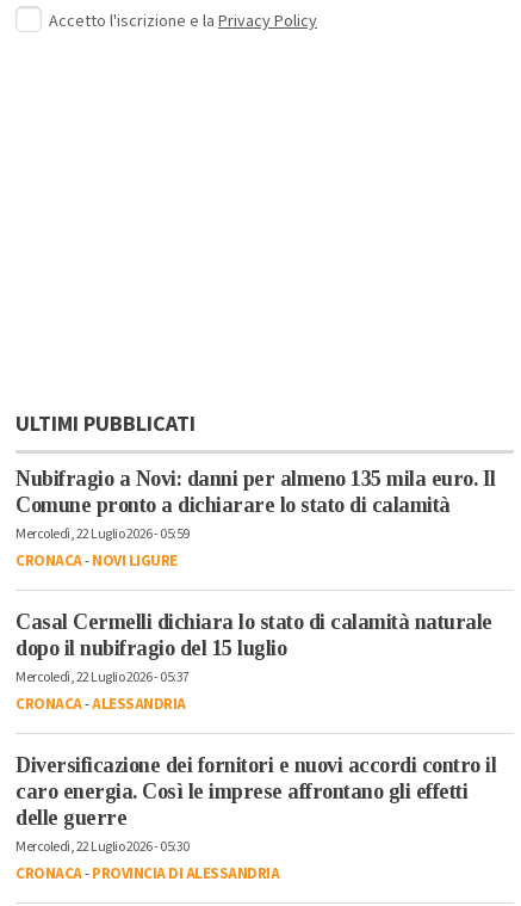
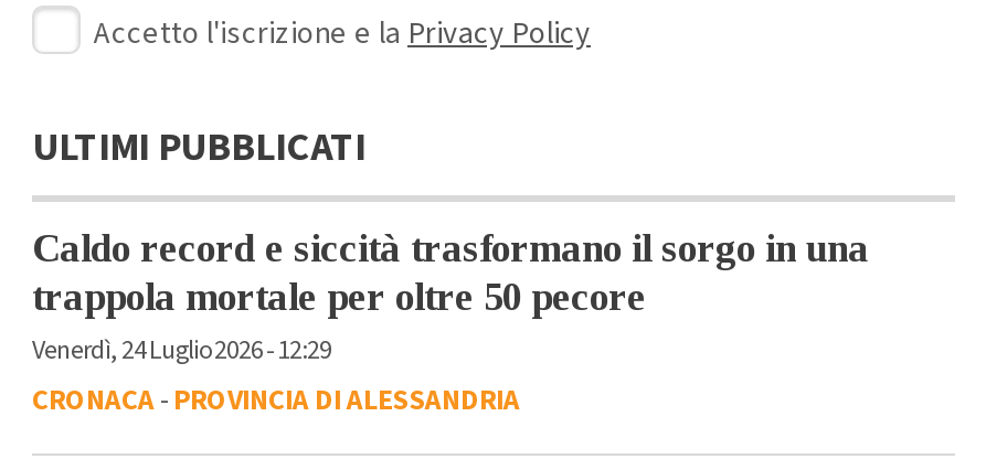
[15,467,496,857] Nubifragio a Novi: danni per almeno 135 mila euro. Il | Comune pronto a dichiarare lo stato di calamità | Mercoledì, 22 Luglio 2026 - 05:59 | CRONACA-NOVI LIGURE | Casal Cermelli dichiara lo stato di calamità naturale | dopo il nubifragio del 15 luglio | Mercoledì, 22 Luglio 2026 - 05:37 | CRONACA-ALESSANDRIA | Diversificazione dei fornitori e nuovi accordi contro il | caro energia. Così le imprese affrontano gli effetti | delle guerre | Mercoledì, 22 Luglio 2026 - 05:30 -> [32,226,869,370] Caldo record e siccità trasformano il sorgo in una | trappola mortale per oltre 50 pecore | Venerdì, 24 Luglio 2026 - 12:29

